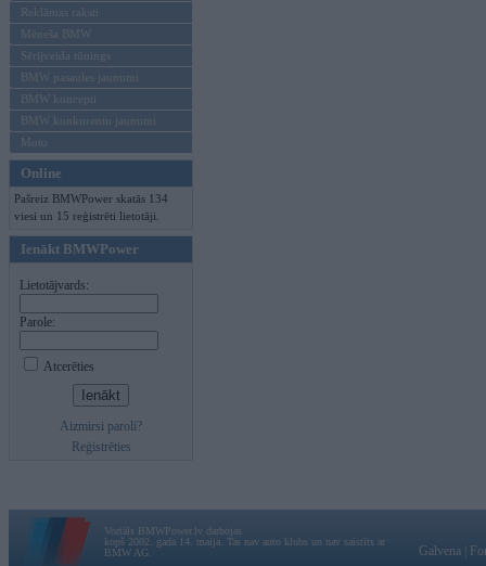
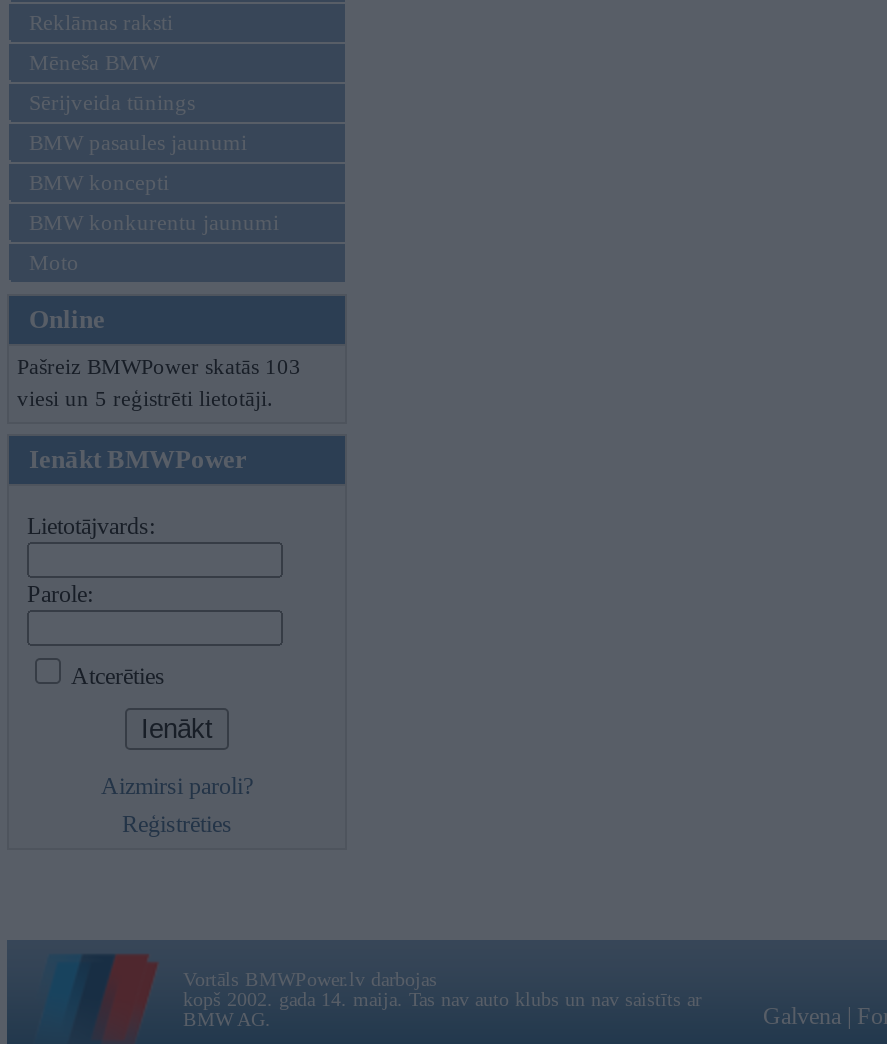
[14,192,168,205] Pašreiz BMWPower skatās 134 -> [17,354,301,378] Pašreiz BMWPower skatās 103
[14,209,159,222] viesi un 15 reģistrēti lietotāji. -> [17,386,273,410] viesi un 5 reģistrēti lietotāji.

